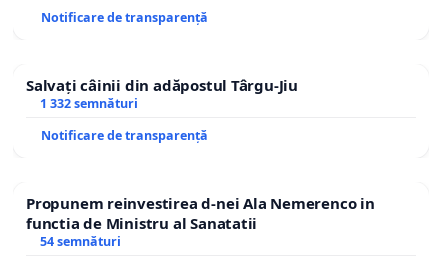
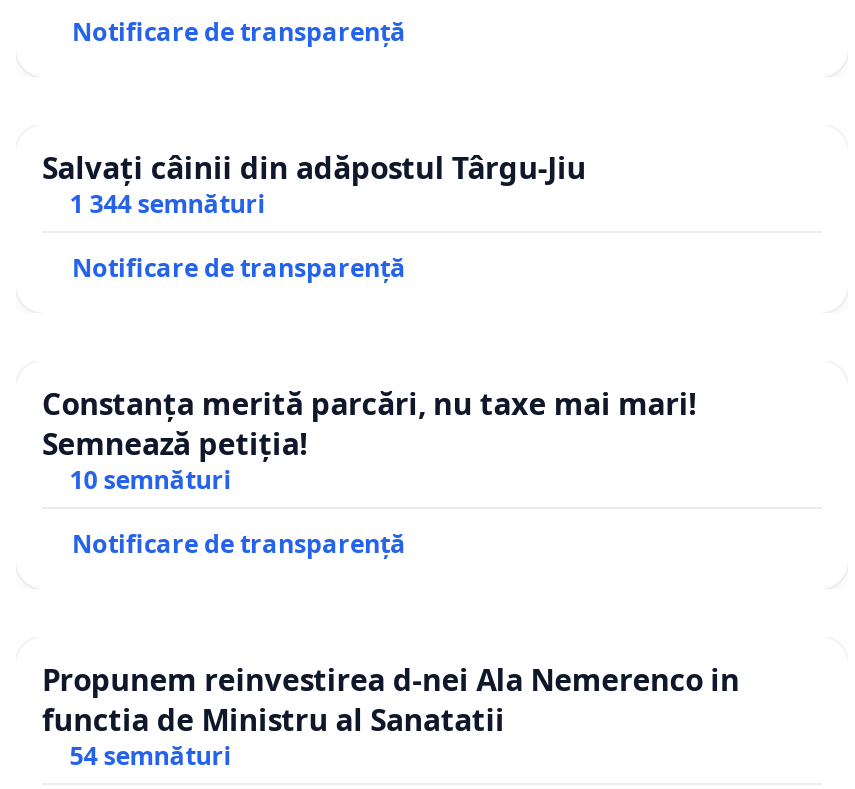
[40,95,138,112] 1 332 semnături -> [42,188,696,498] 1 344 semnături | Notificare de transparență | Constanța merită parcări, nu taxe mai mari! | Semnează petiția! | 10 semnături

